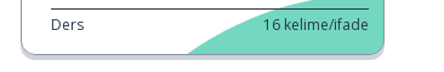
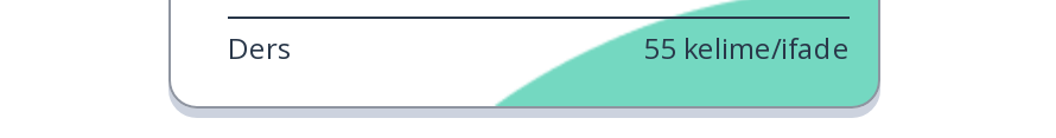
[263,14,369,35] 16 kelime/ifade -> [643,28,850,68] 55 kelime/ifade

